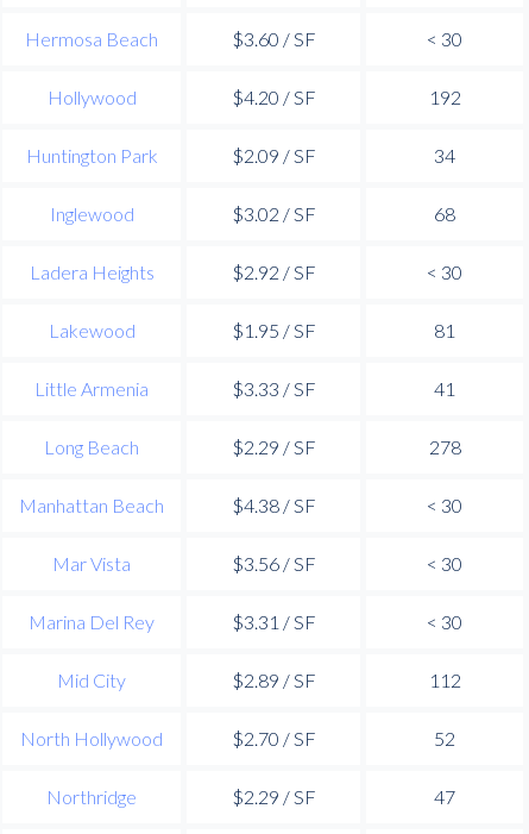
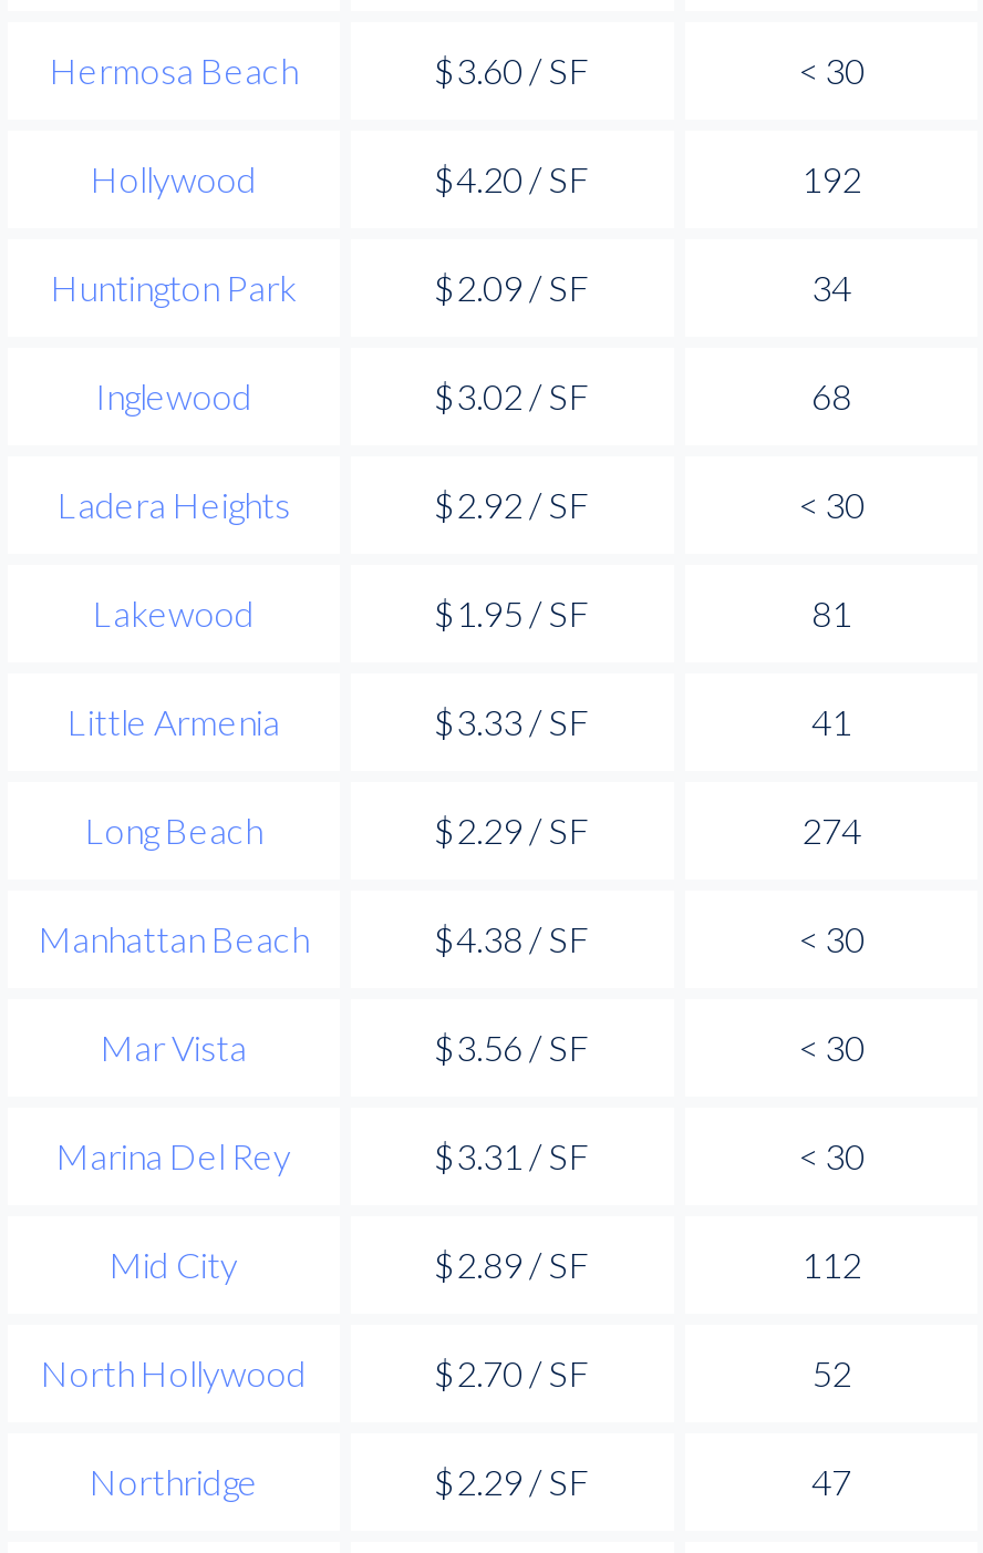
[429,435,461,458] 278 -> [801,808,861,850] 274

